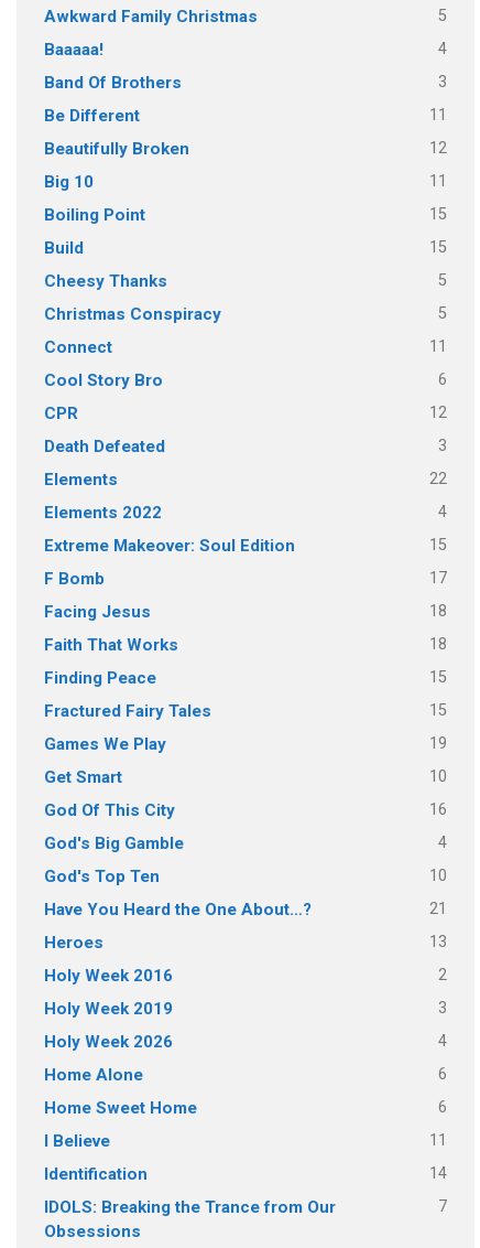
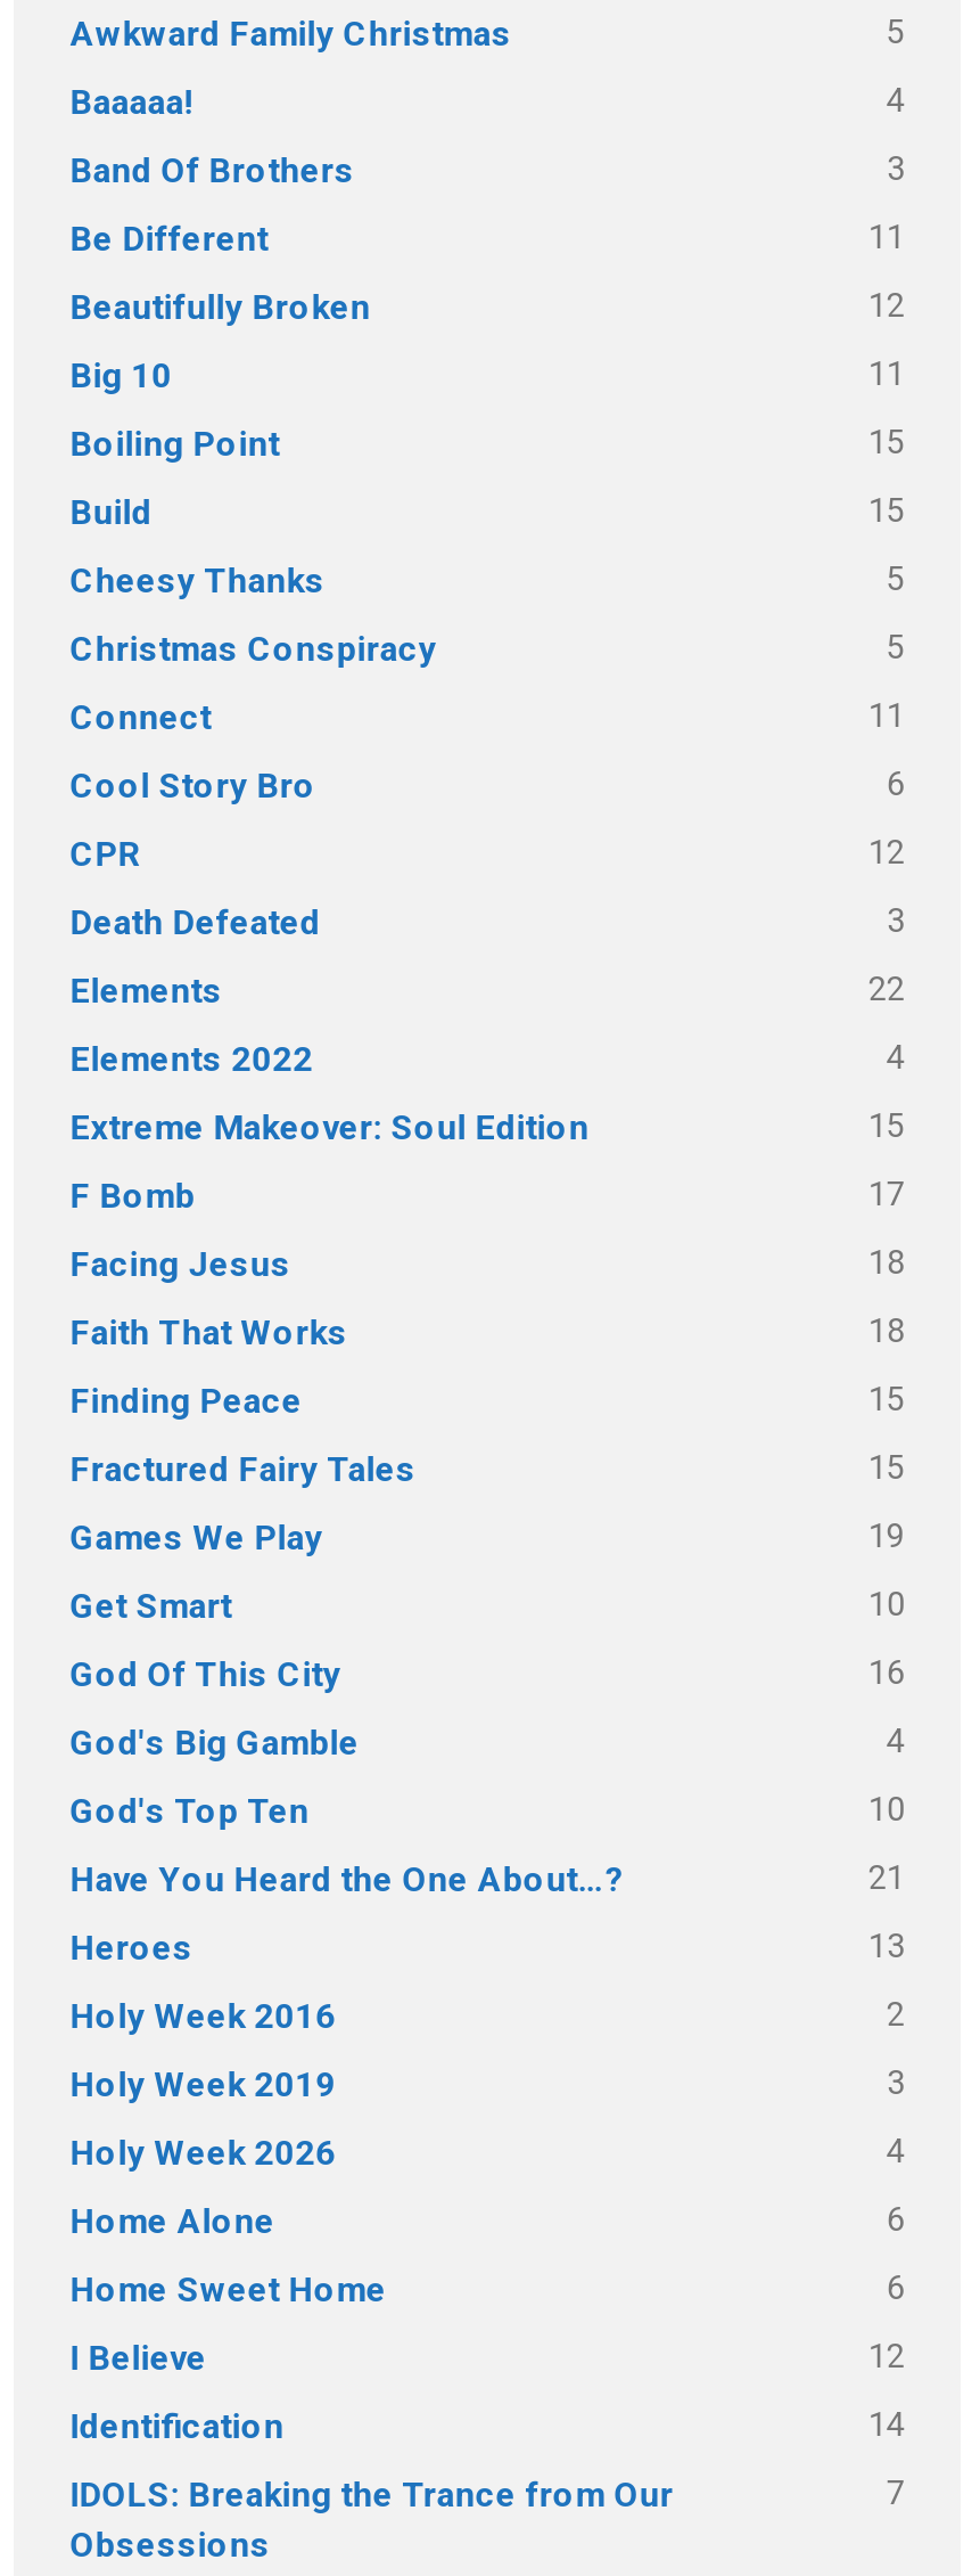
[430,1131,447,1149] 11 -> [868,2337,904,2376] 12

